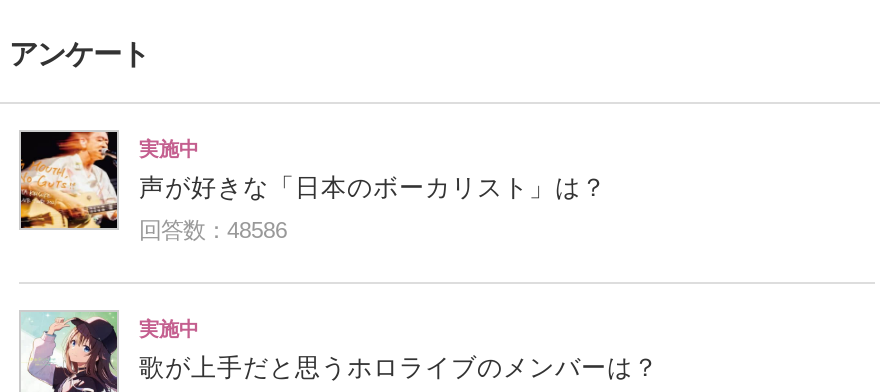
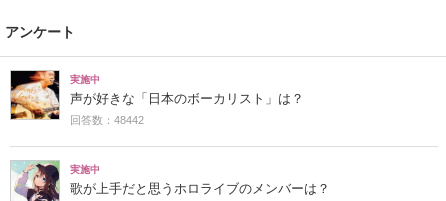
[139,218,287,242] 回答数：48586 -> [70,114,144,126] 回答数：48442

